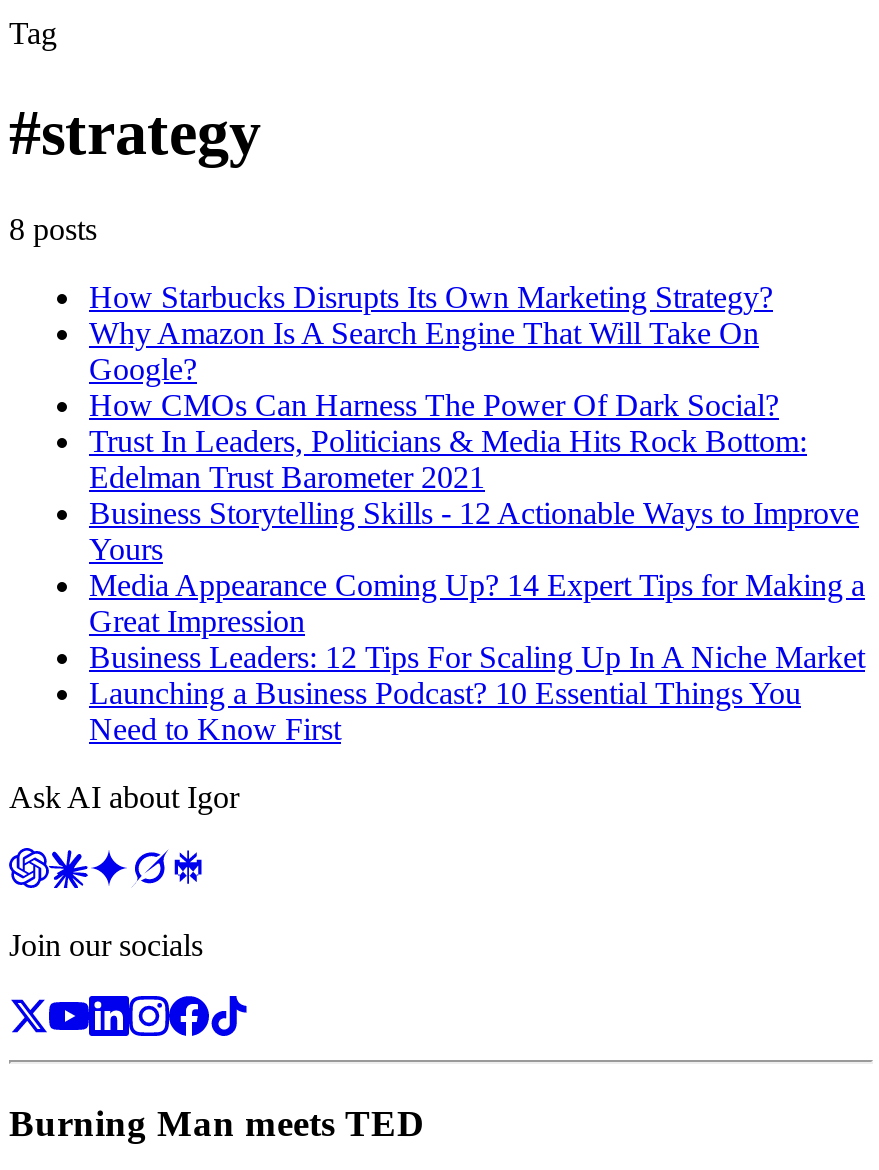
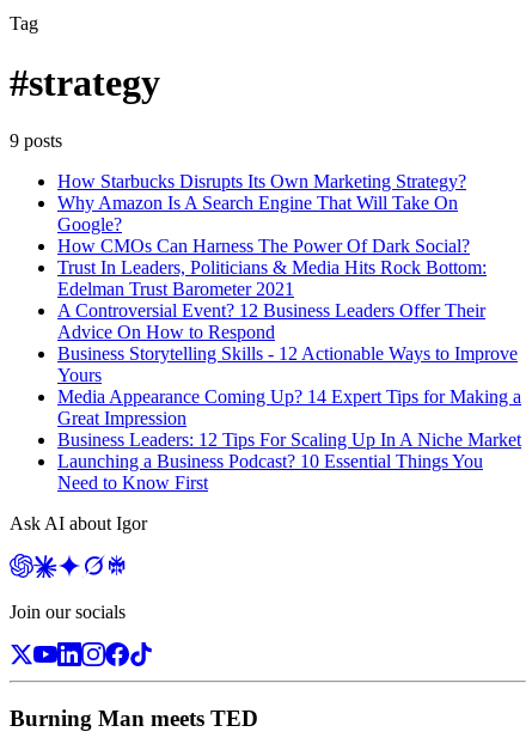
[9,212,97,246] 8 posts -> [10,131,62,151] 9 posts
none -> [57,300,485,342] A Controversial Event? 12 Business Leaders Offer Their | Advice On How to Respond

